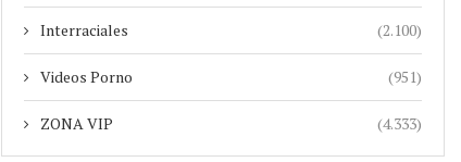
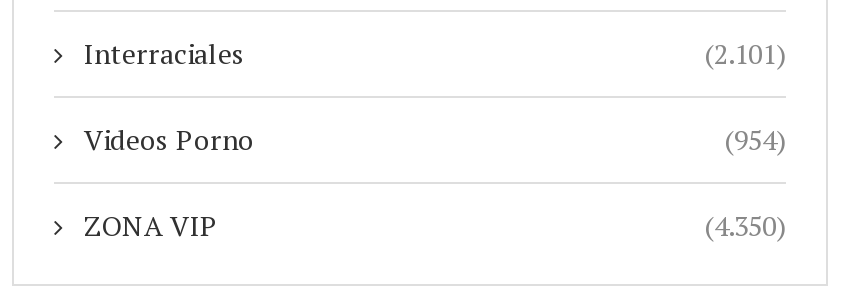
[377,19,422,40] (2.100) -> [704,34,786,72] (2.101)
[388,66,422,87] (951) -> [724,120,786,158] (954)
[377,113,422,134] (4.333) -> [704,206,786,244] (4.350)

